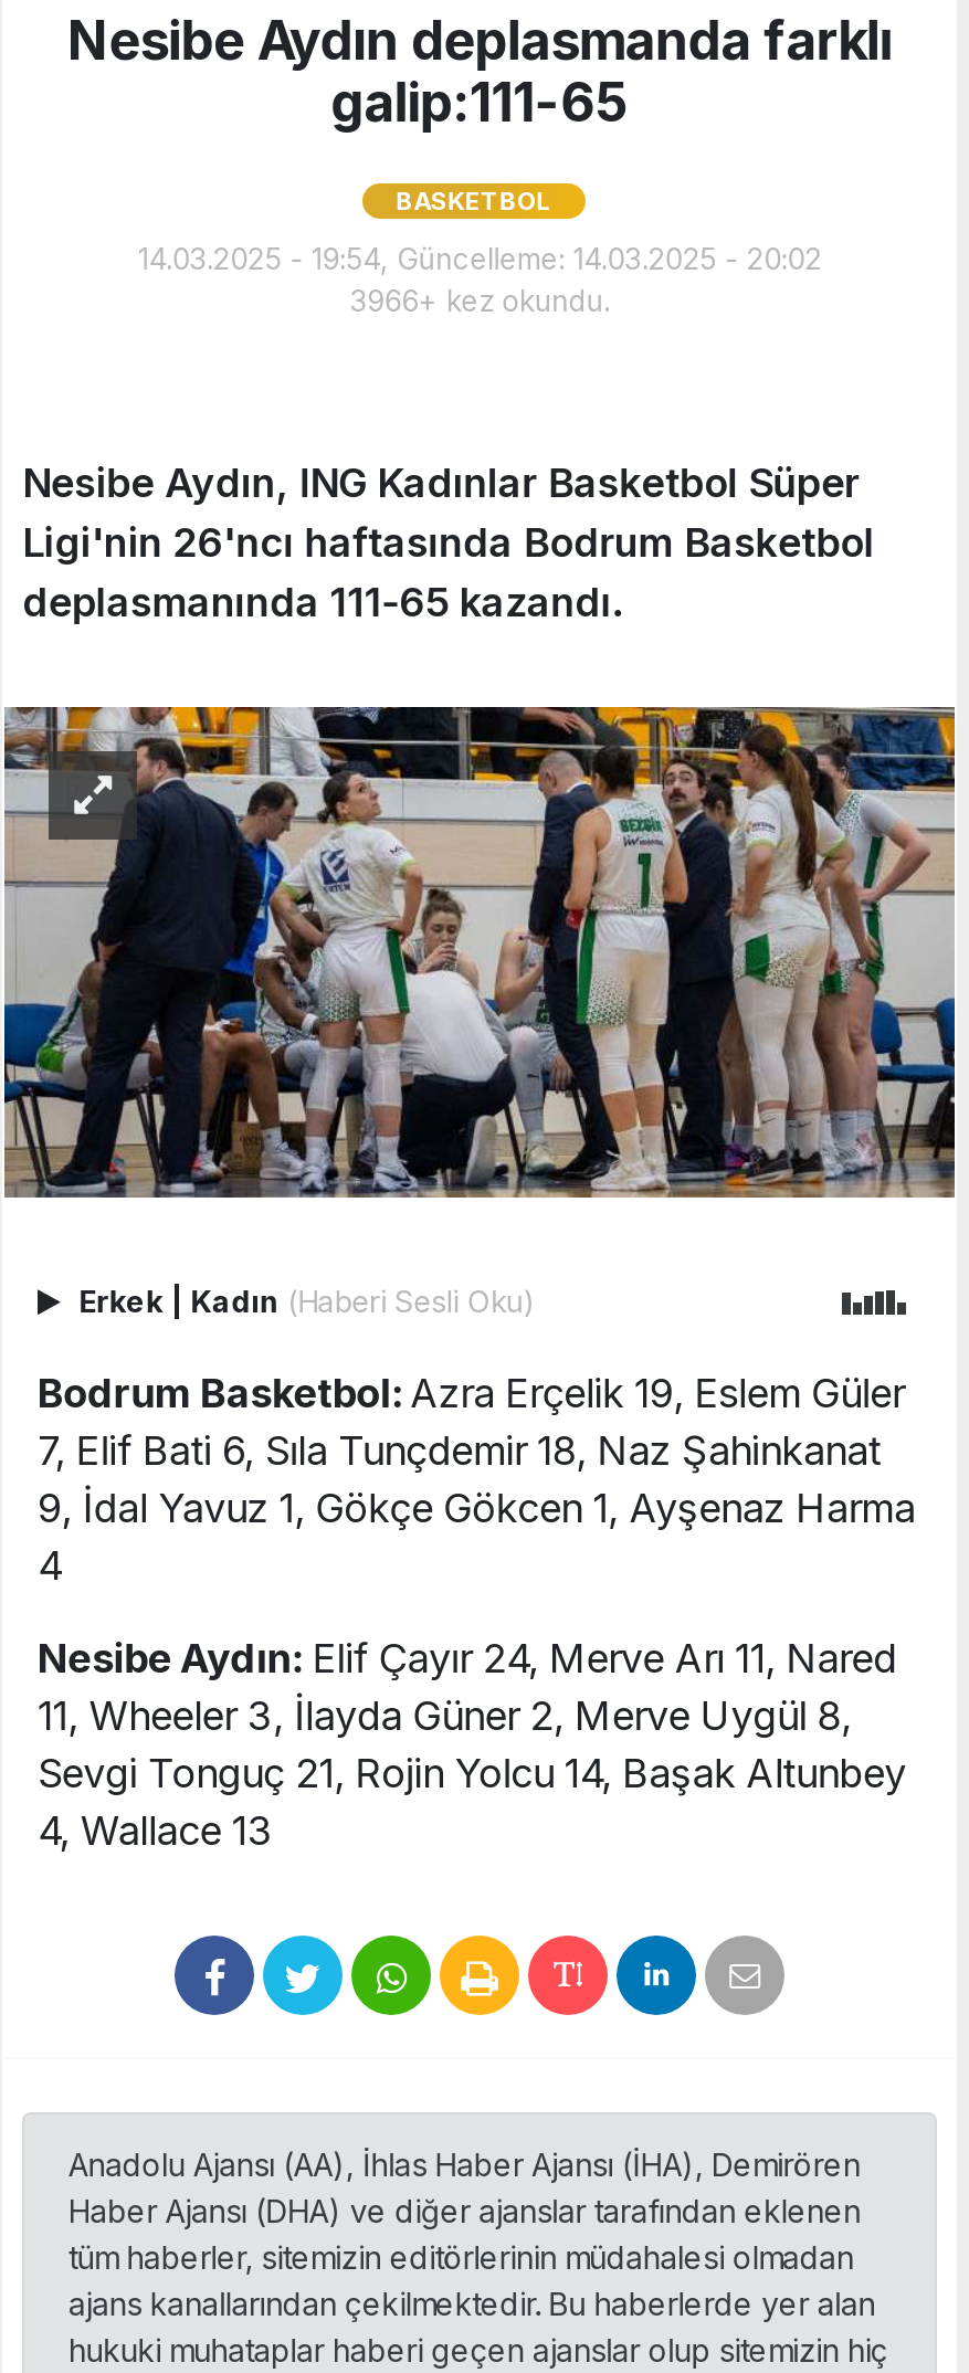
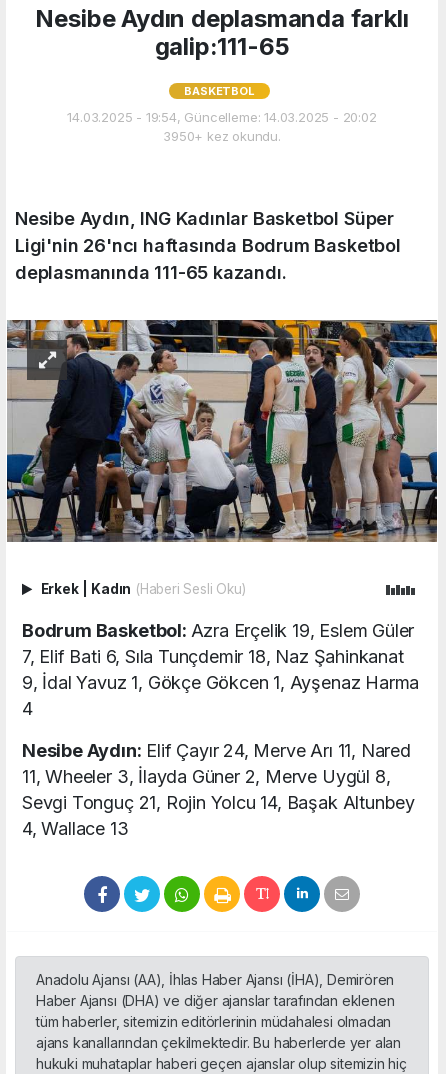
[349,282,610,318] 3966+ kez okundu. -> [163,128,281,144] 3950+ kez okundu.

